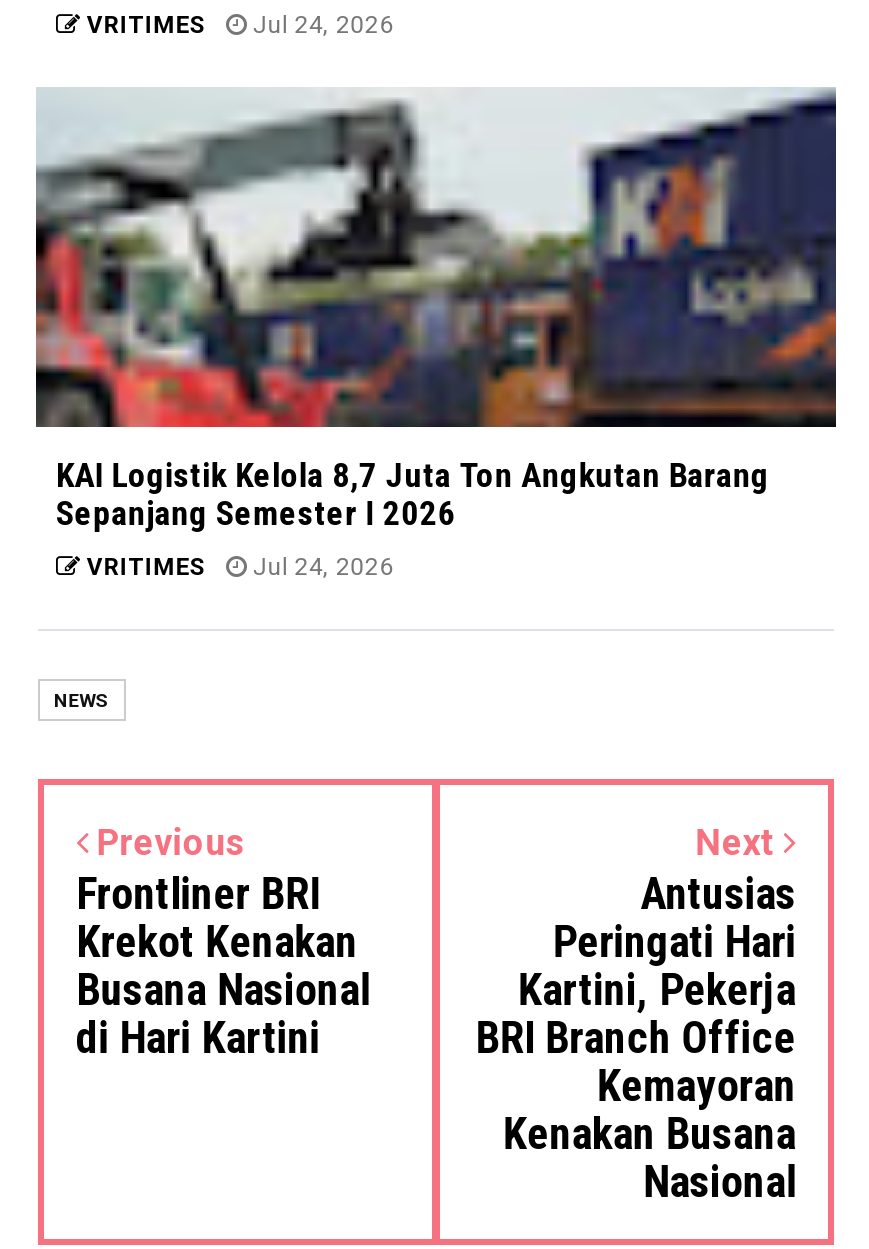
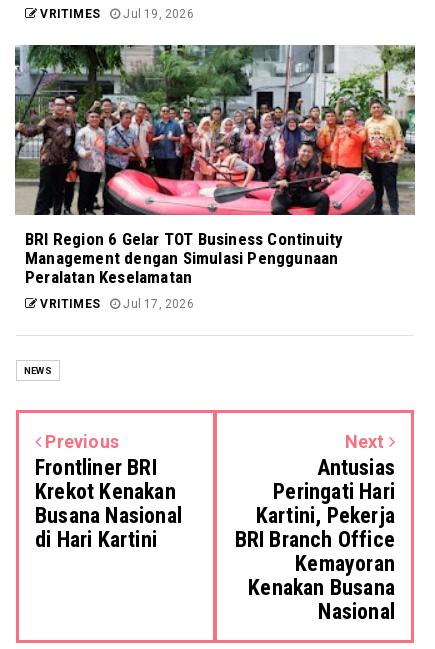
[80,11,394,39] VRITIMES Jul 24, 2026 -> [37,7,194,21] VRITIMES Jul 19, 2026
[36,87,838,533] [image] | KAI Logistik Kelola 8,7 Juta Ton Angkutan Barang | Sepanjang Semester I 2026 -> [14,44,416,287] [image] | BRI Region 6 Gelar TOT Business Continuity | Management dengan Simulasi Penggunaan | Peralatan Keselamatan
[80,553,394,581] VRITIMES Jul 24, 2026 -> [37,297,194,311] VRITIMES Jul 17, 2026

